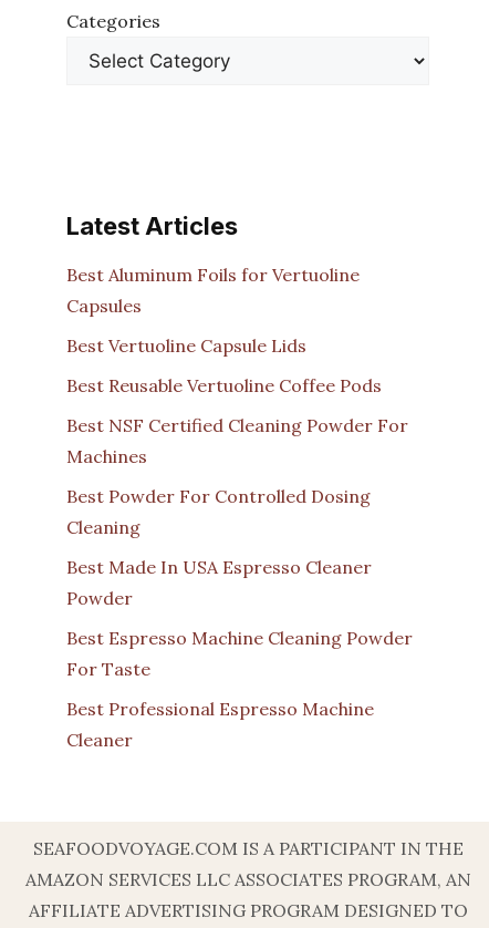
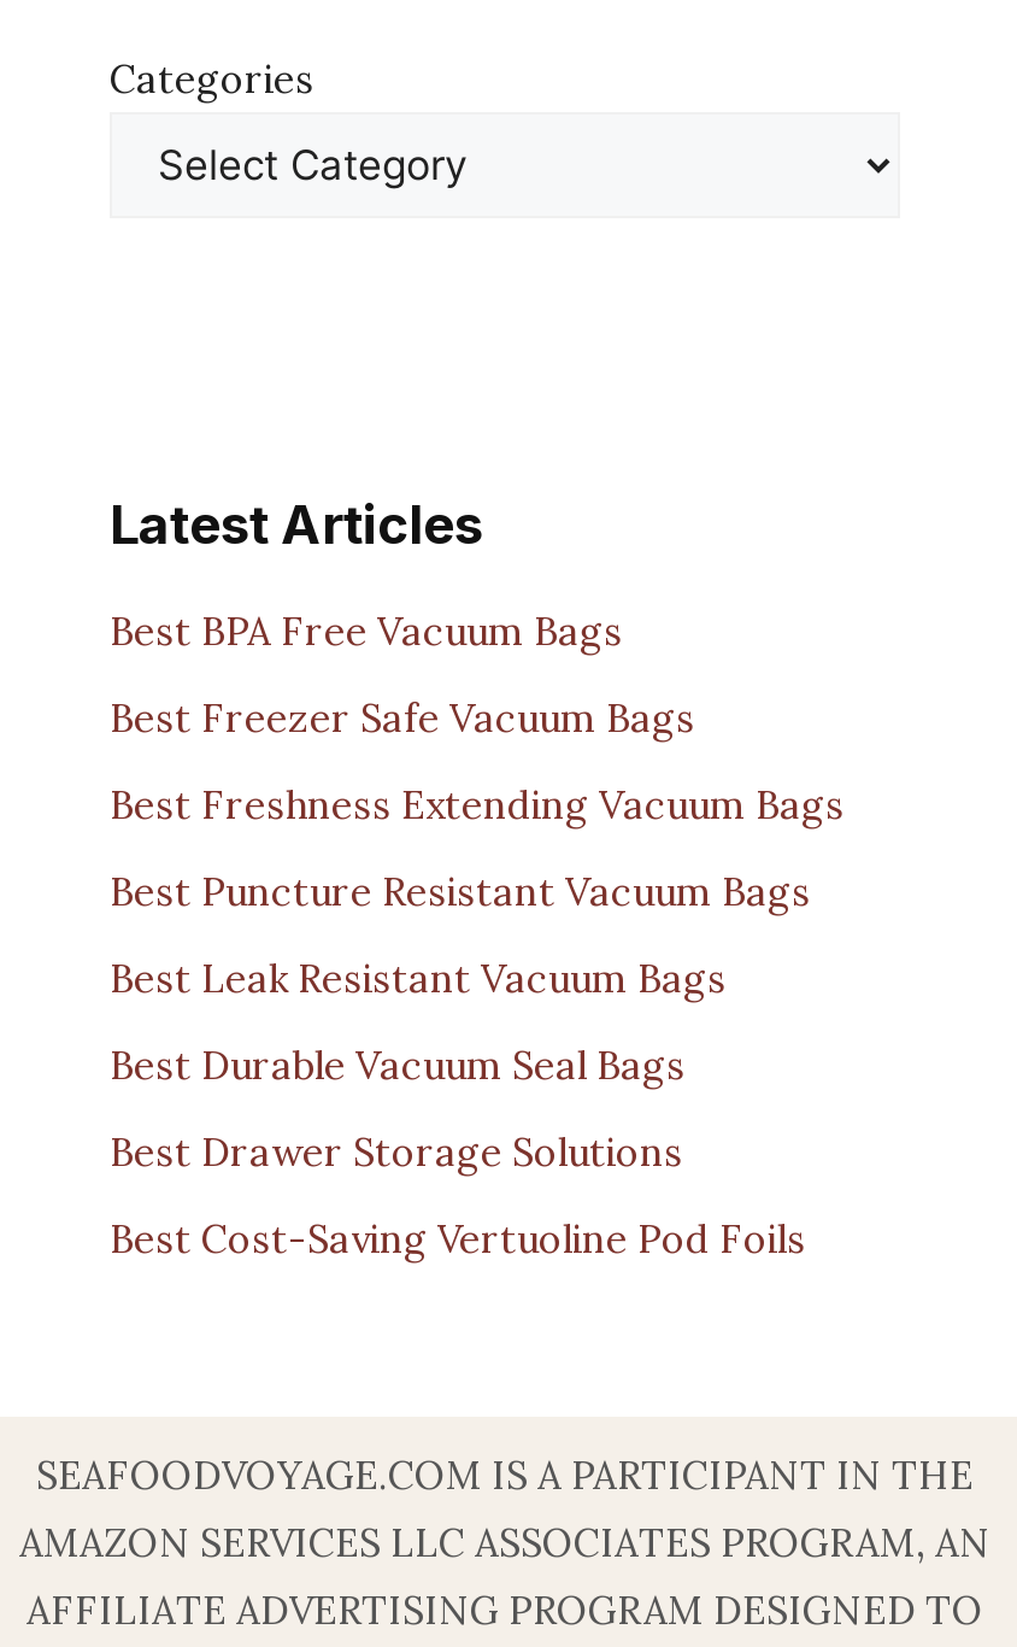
[66,264,360,317] Best Aluminum Foils for Vertuoline | Capsules -> [110,607,623,655] Best BPA Free Vacuum Bags
[66,335,306,357] Best Vertuoline Capsule Lids -> [110,694,695,742] Best Freezer Safe Vacuum Bags
[66,375,382,397] Best Reusable Vertuoline Coffee Pods -> [110,781,845,829] Best Freshness Extending Vacuum Bags
[66,414,408,468] Best NSF Certified Cleaning Powder For | Machines -> [110,867,811,916] Best Puncture Resistant Vacuum Bags
[66,485,371,538] Best Powder For Controlled Dosing | Cleaning -> [110,954,727,1002] Best Leak Resistant Vacuum Bags
[66,556,372,609] Best Made In USA Espresso Cleaner | Powder -> [110,1041,686,1089] Best Durable Vacuum Seal Bags
[66,627,413,680] Best Espresso Machine Cleaning Powder | For Taste -> [110,1128,683,1176] Best Drawer Storage Solutions
[66,698,374,751] Best Professional Espresso Machine | Cleaner -> [110,1215,806,1263] Best Cost-Saving Vertuoline Pod Foils

